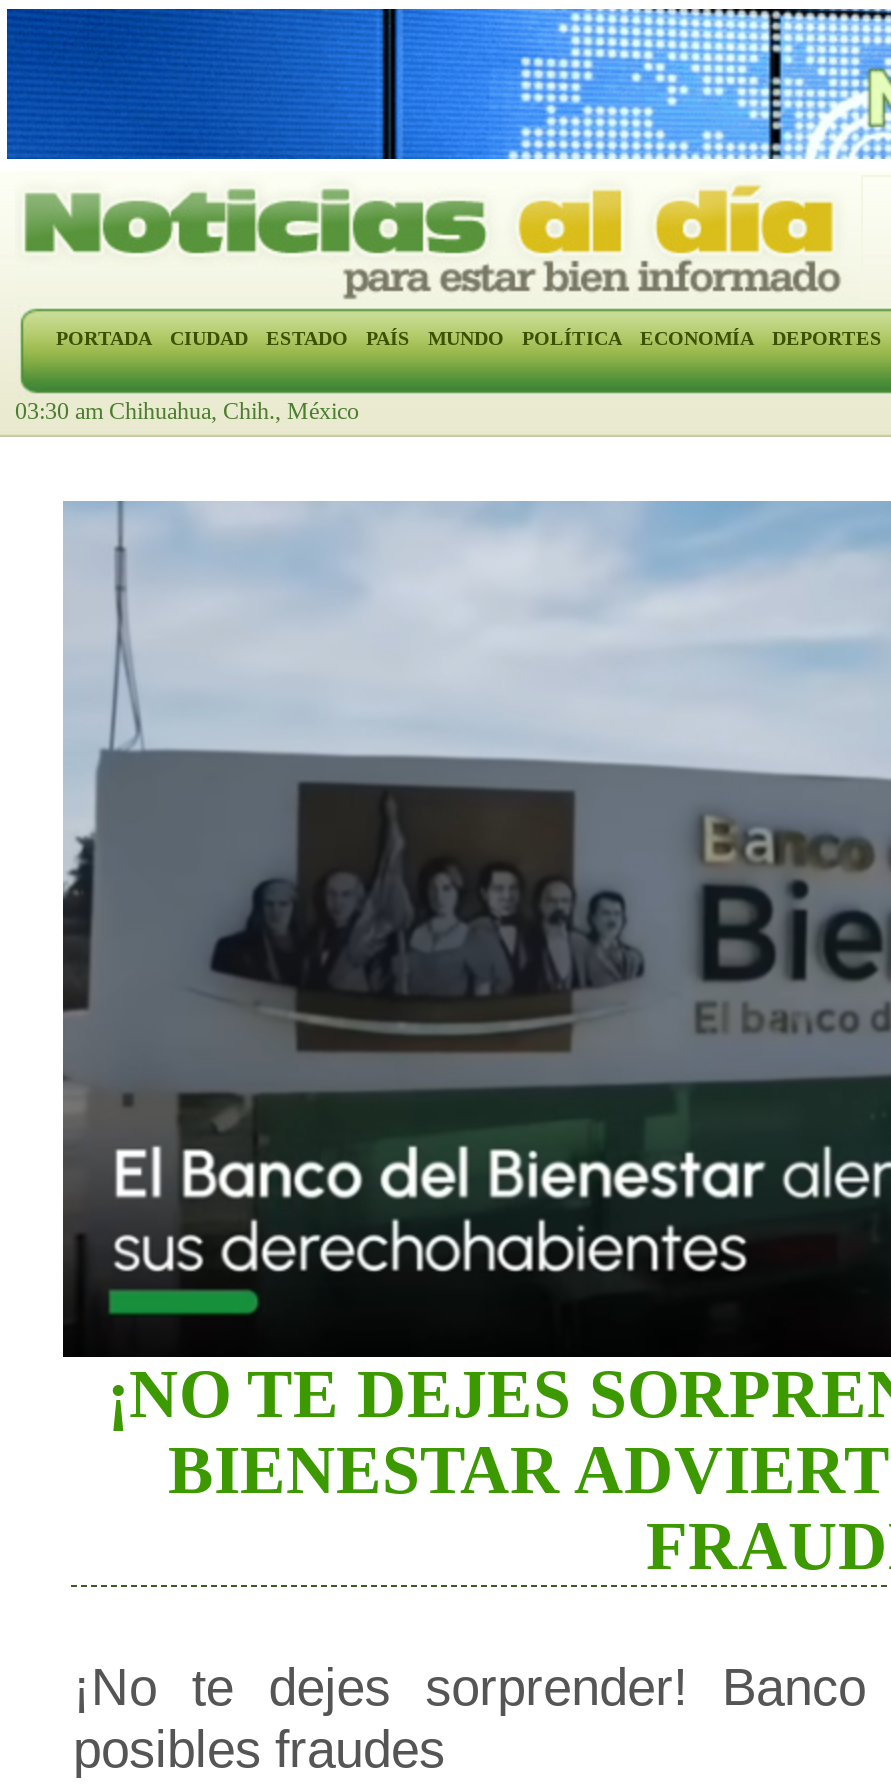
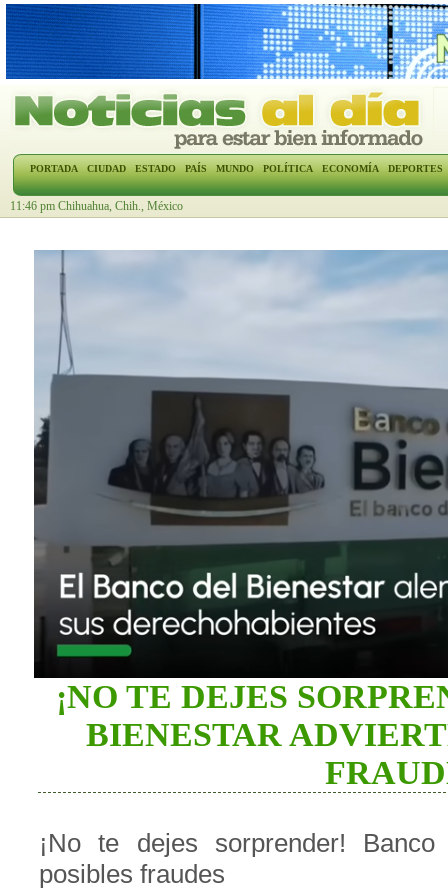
[15,397,359,425] 03:30 am Chihuahua, Chih., México -> [10,199,183,213] 11:46 pm Chihuahua, Chih., México

